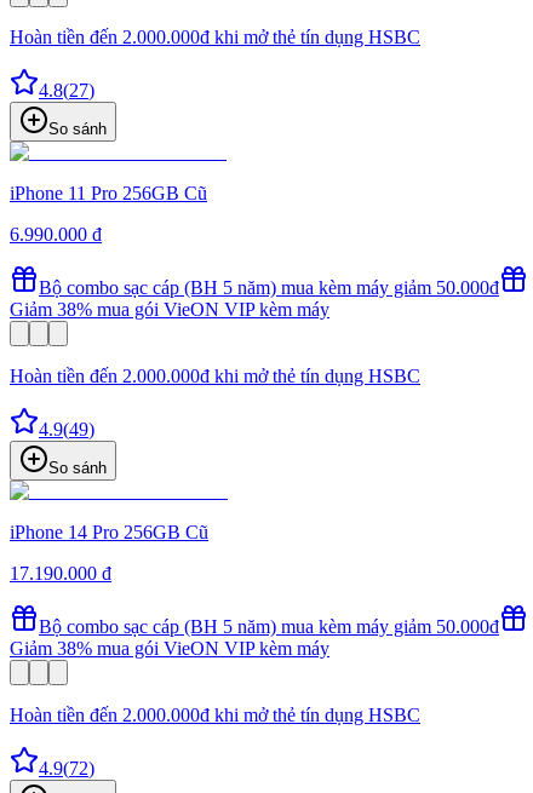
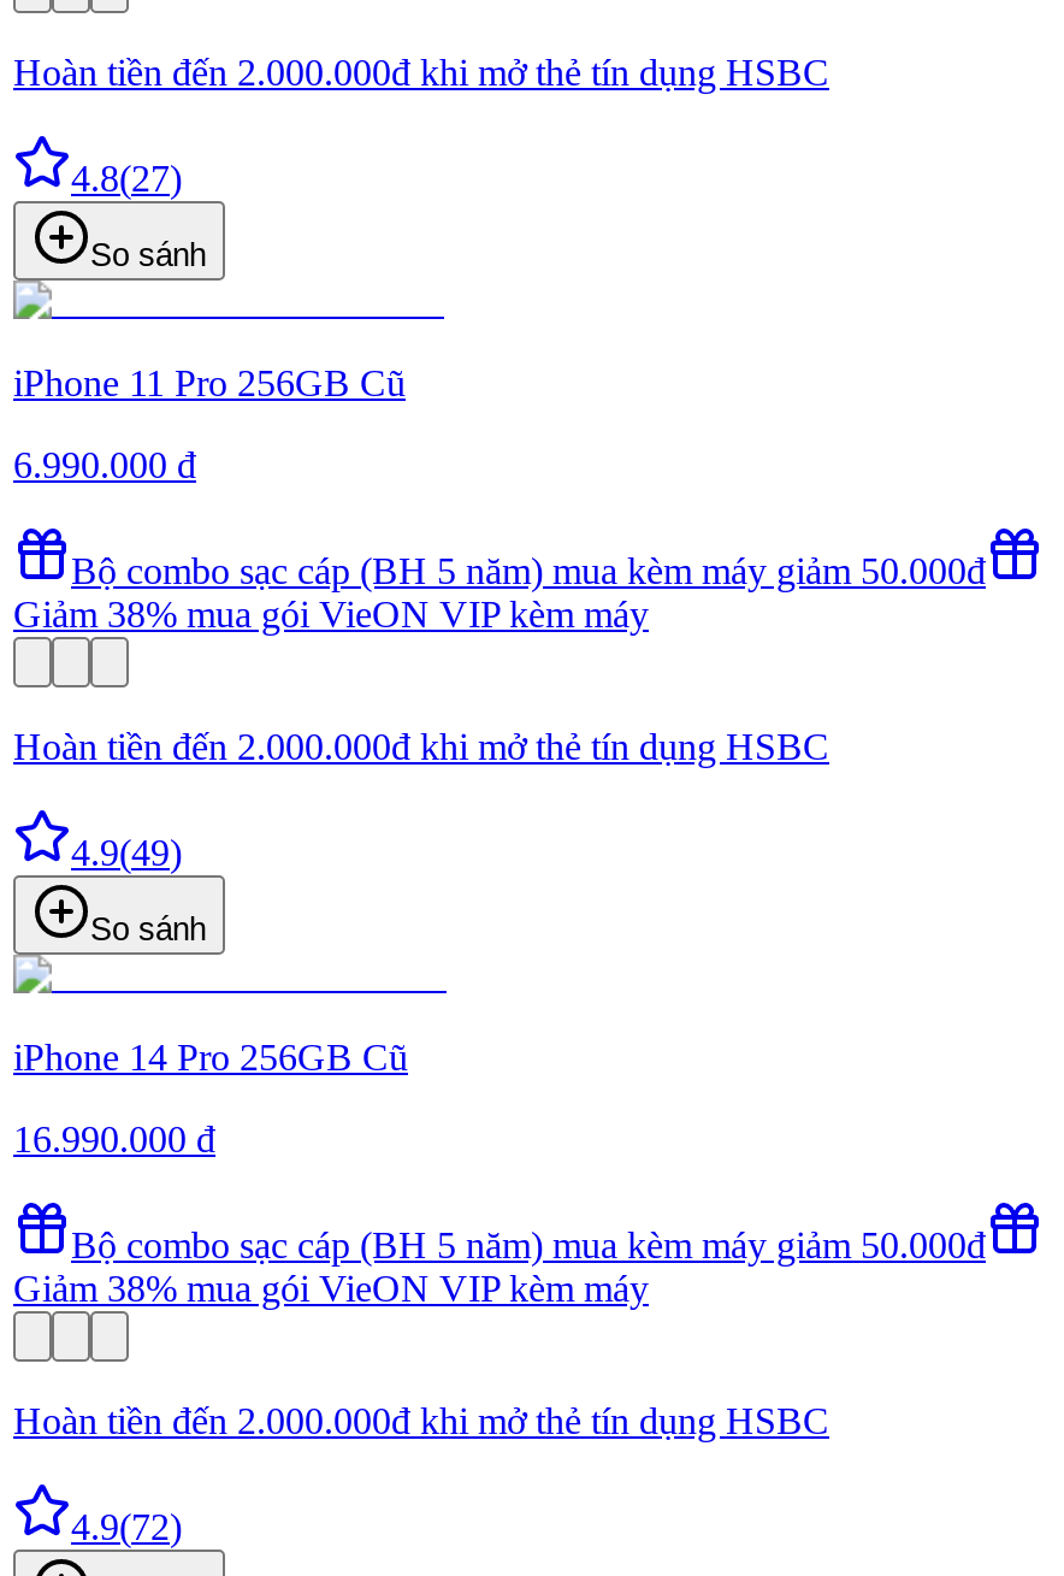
[10,563,111,584] 17.190.000 đ -> [13,1119,215,1160] 16.990.000 đ

